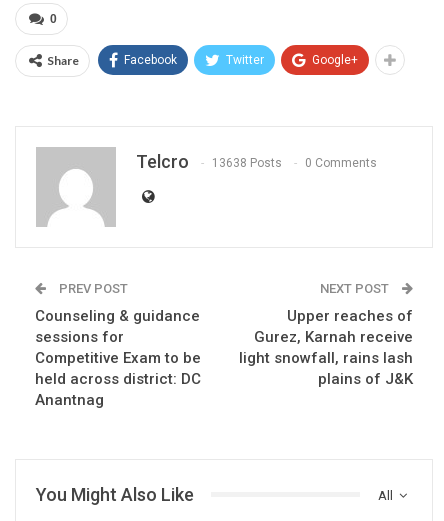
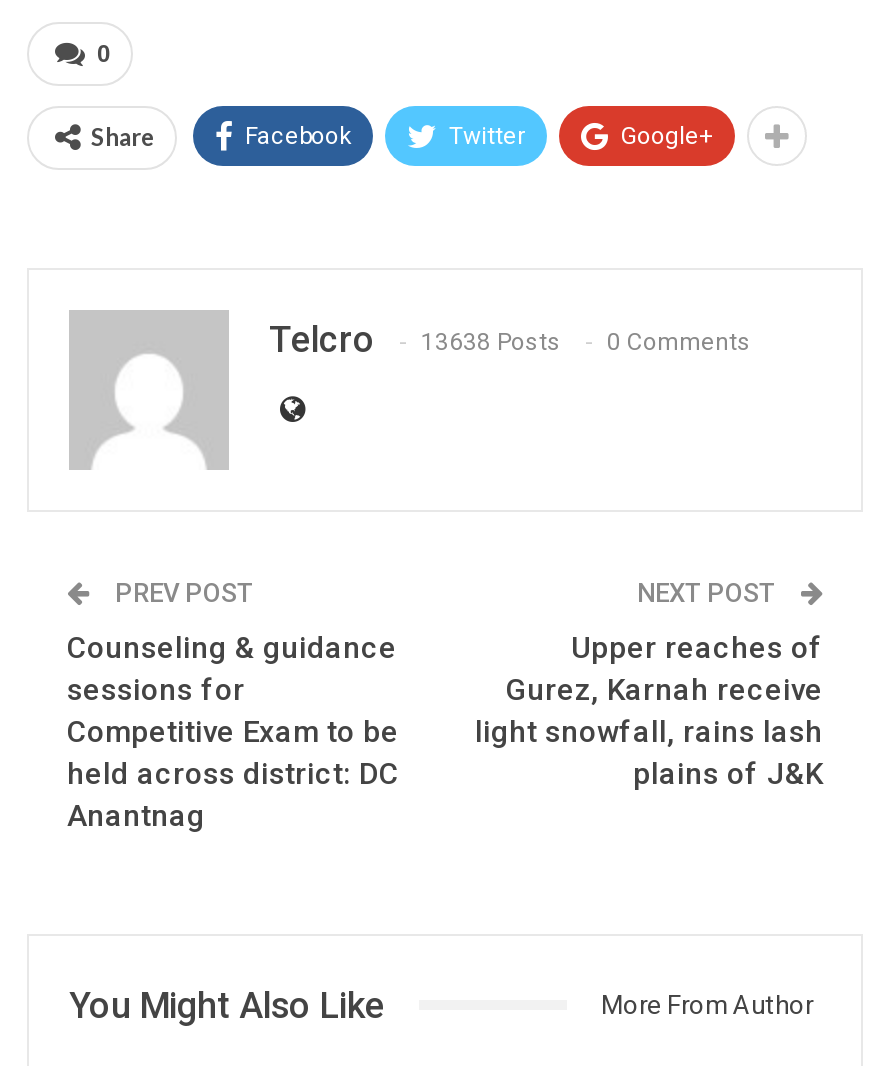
[378,488,396,503] All -> none
none -> [601,989,813,1019] More From Author

